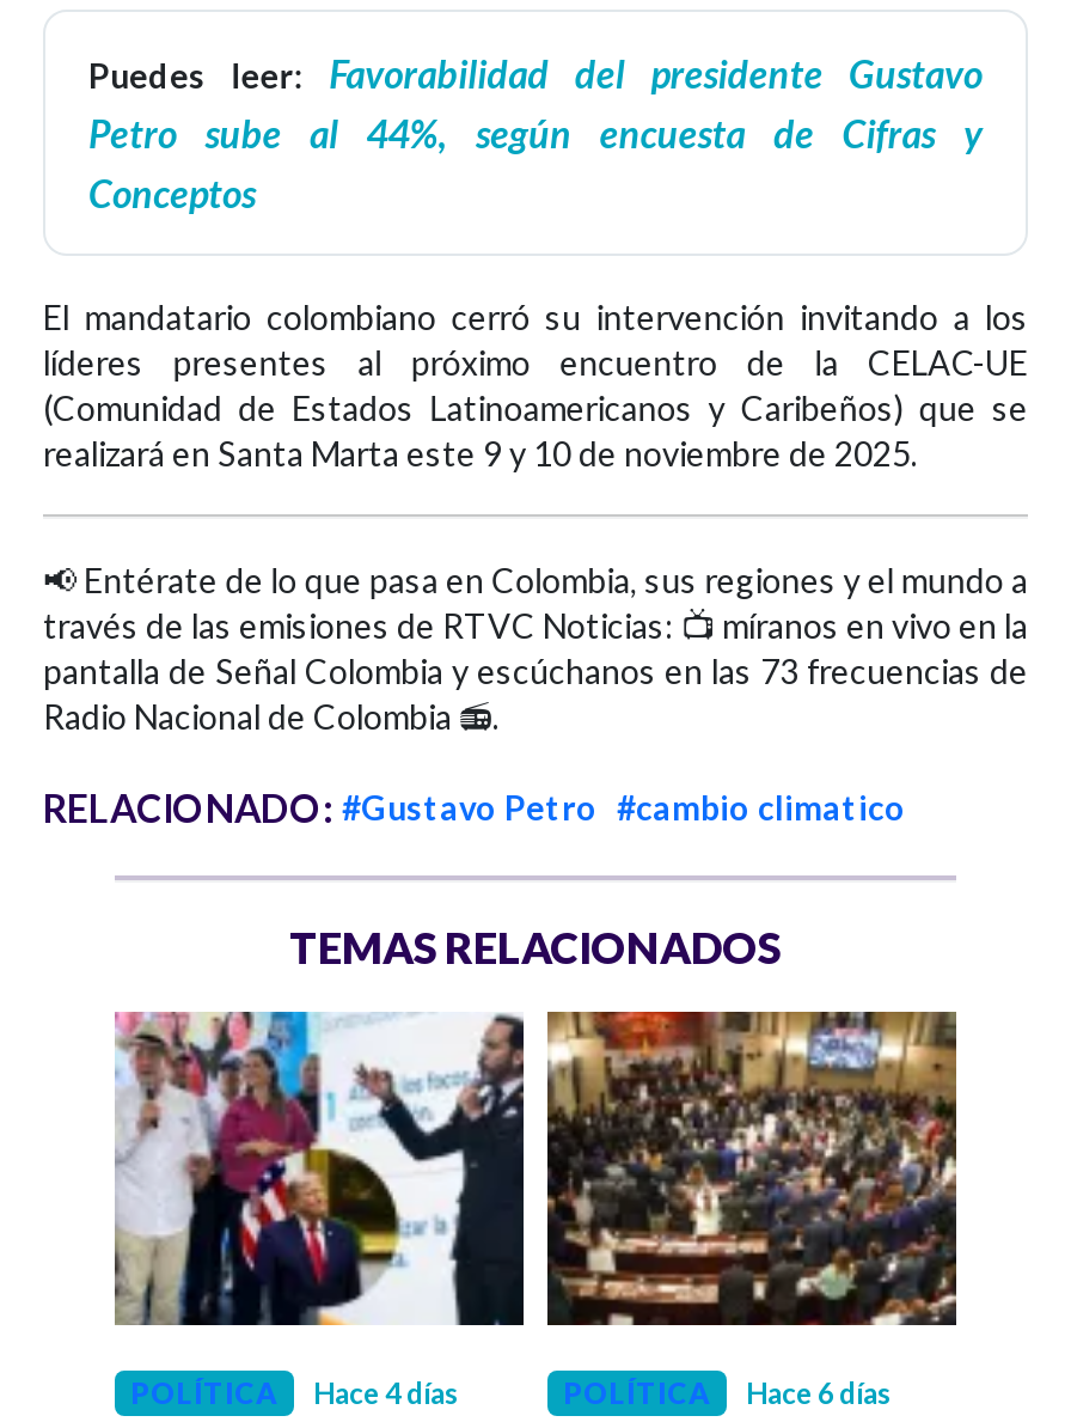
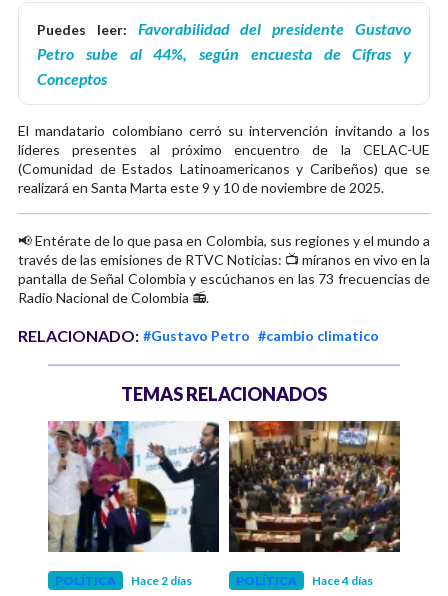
[313,1374,459,1410] Hace 4 días -> [131,573,192,588] Hace 2 días
[746,1374,892,1410] Hace 6 días -> [312,573,373,588] Hace 4 días

